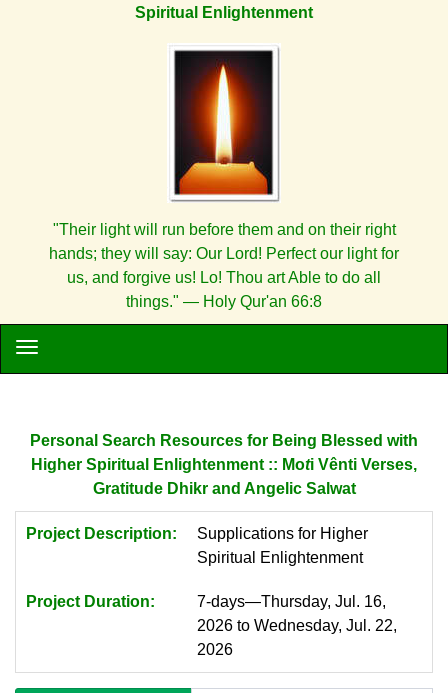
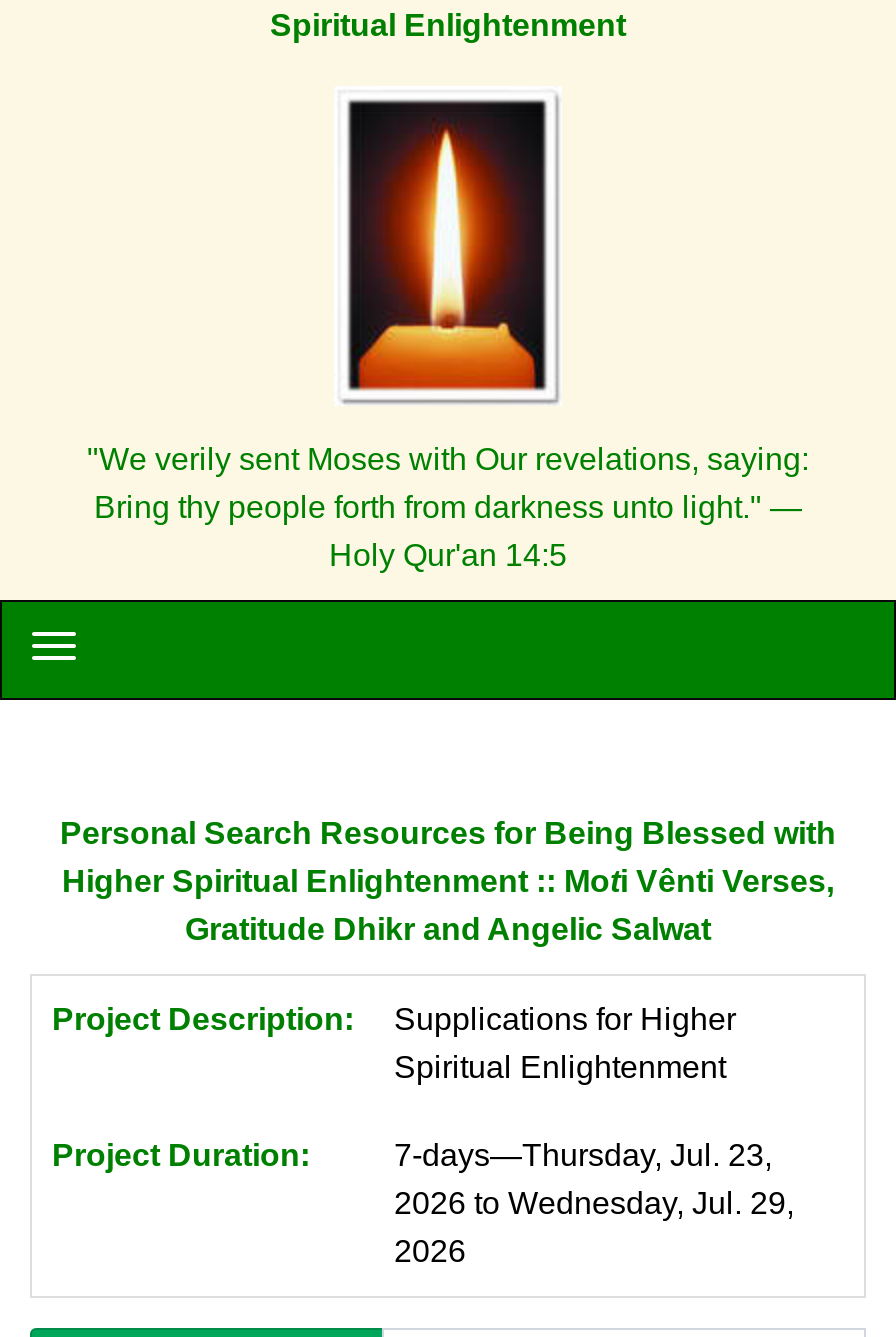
[49,221,399,310] "Their light will run before them and on their right | hands; they will say: Our Lord! Perfect our light for | us, and forgive us! Lo! Thou art Able to do all | things." — Holy Qur'an 66:8 -> [87,442,809,572] "We verily sent Moses with Our revelations, saying: | Bring thy people forth from darkness unto light." — | Holy Qur'an 14:5
[197,593,386,610] 7-days—Thursday, Jul. 16, -> [394,1138,772,1172] 7-days—Thursday, Jul. 23,
[197,617,397,634] 2026 to Wednesday, Jul. 22, -> [394,1186,794,1220] 2026 to Wednesday, Jul. 29,

